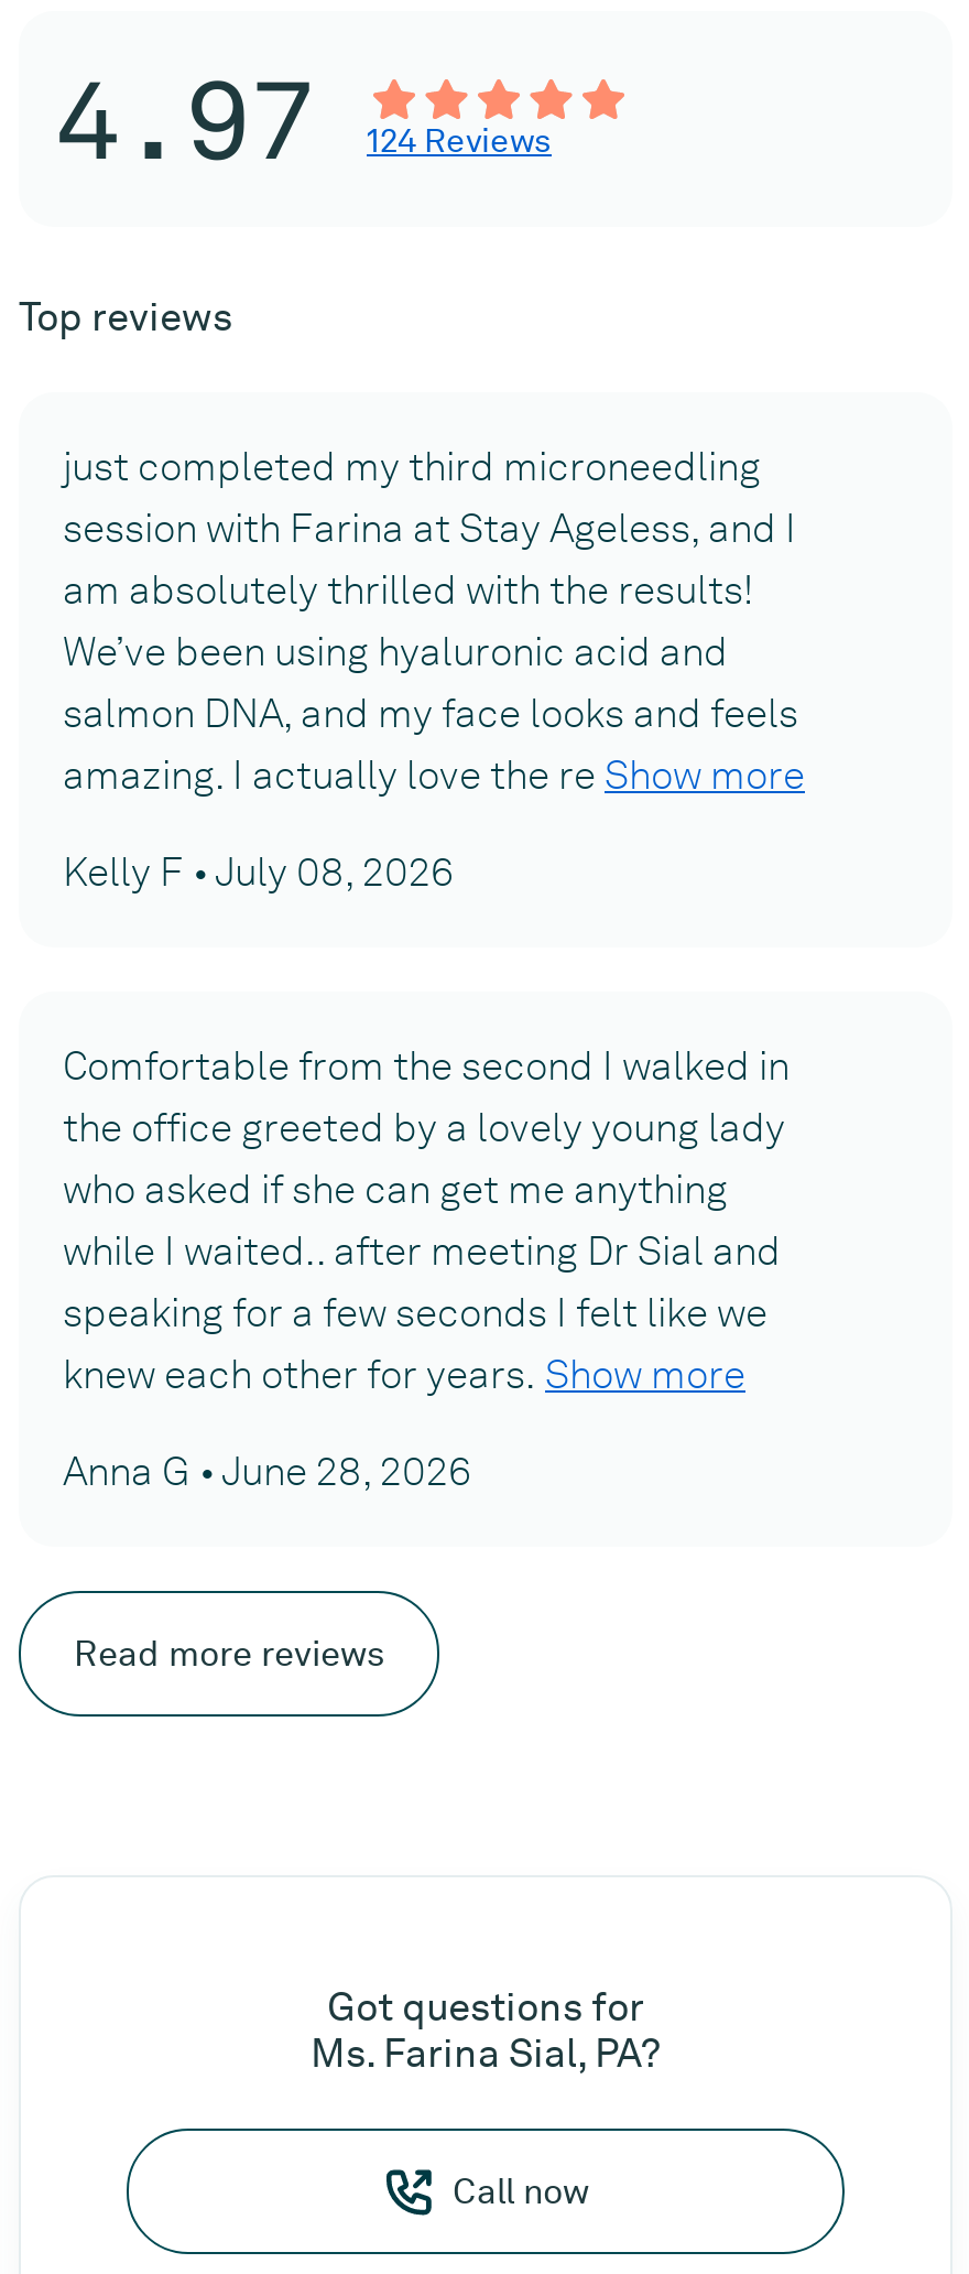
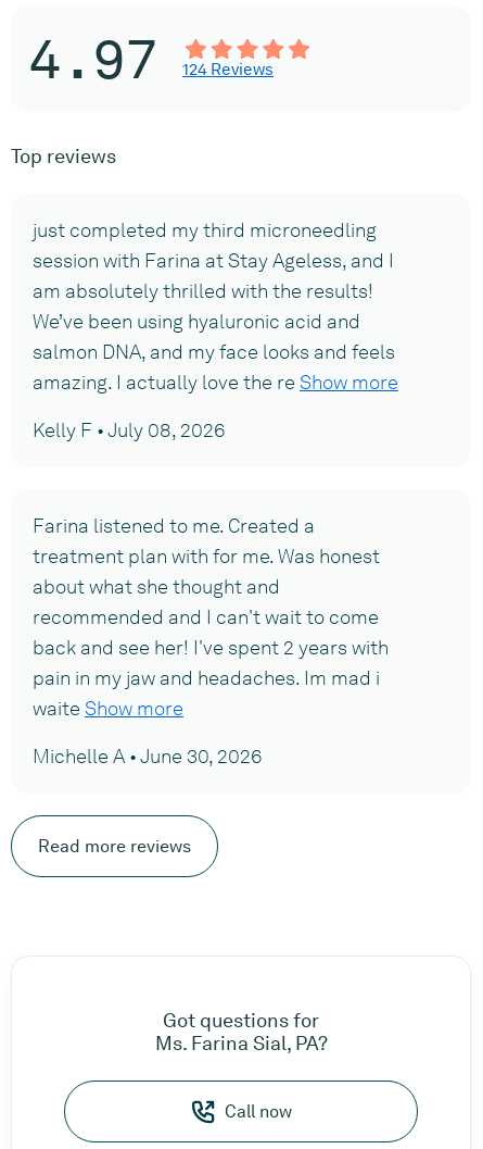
[63,1042,790,1397] Comfortable from the second I walked in | the office greeted by a lovely young lady | who asked if she can get me anything | while I waited.. after meeting Dr Sial and | speaking for a few seconds I felt like we | knew each other for years. Show more -> [33,514,389,720] Farina listened to me. Created a | treatment plan with for me. Was honest | about what she thought and | recommended and I can't wait to come | back and see her! I've spent 2 years with | pain in my jaw and headaches. Im mad i | waite Show more
[63,1448,472,1494] Anna G • June 28, 2026 -> [33,745,263,767] Michelle A • June 30, 2026

